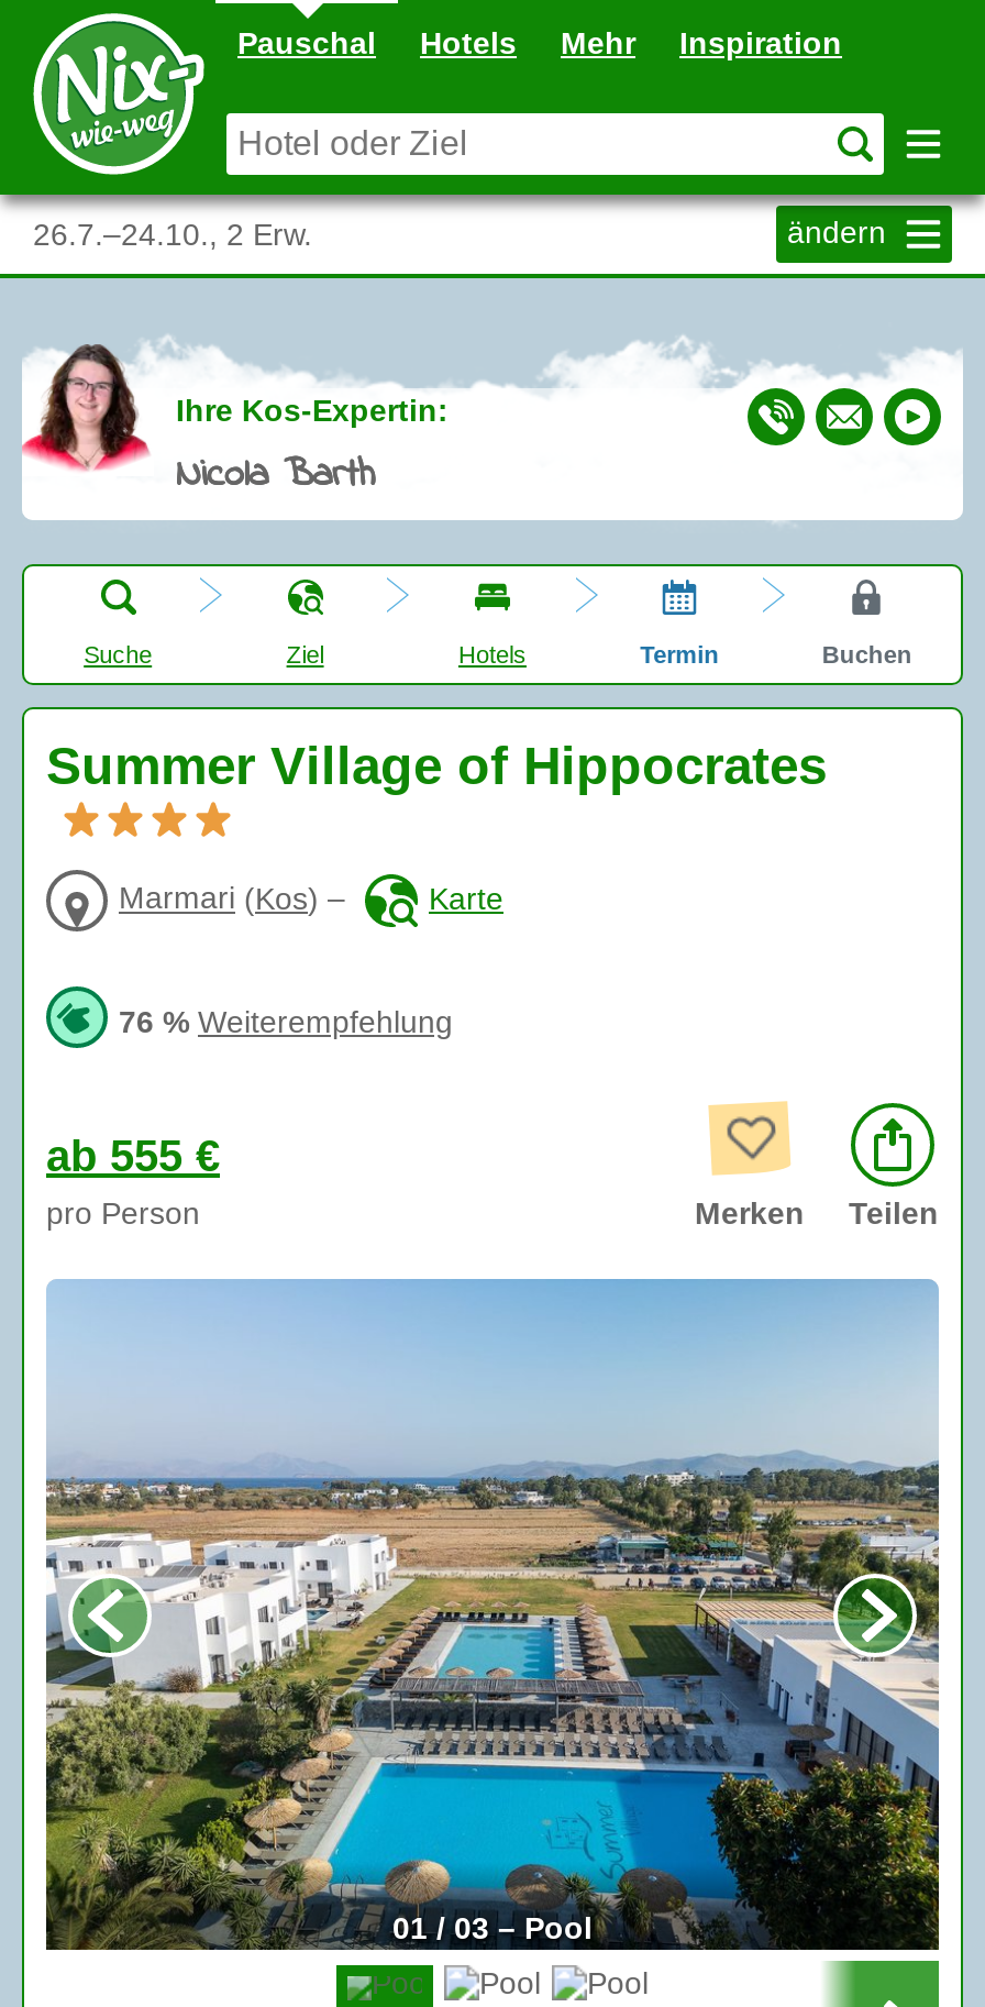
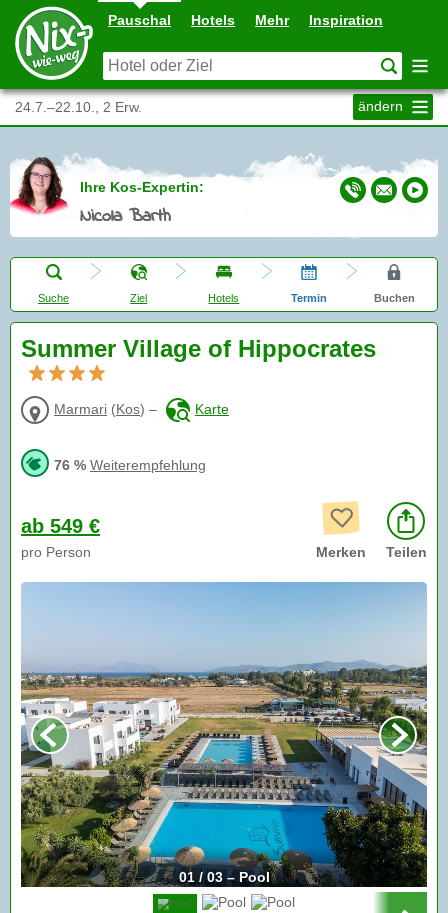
[33,217,312,252] 26.7.–24.10., 2 Erw. -> [15,99,142,115] 24.7.–22.10., 2 Erw.
[46,1132,220,1181] ab 555 € -> [21,515,100,537] ab 549 €

